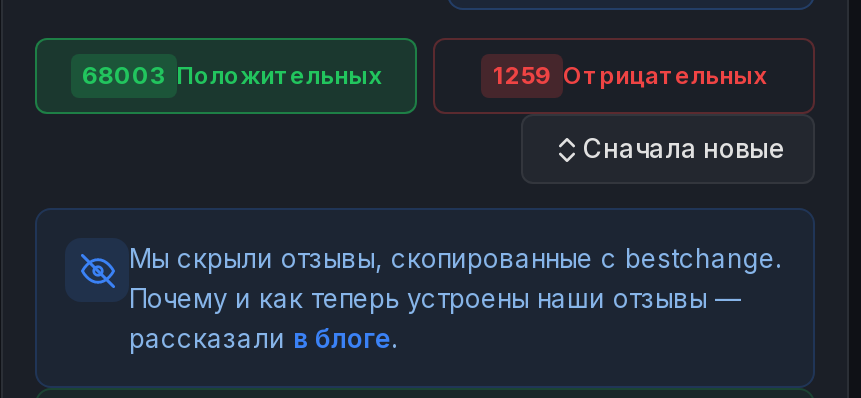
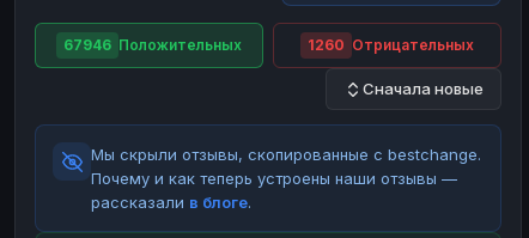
[82,60,382,90] 68003 Положительных -> [63,36,242,54] 67946 Положительных
[493,60,767,90] 1259 Отрицательных -> [308,36,474,54] 1260 Отрицательных

